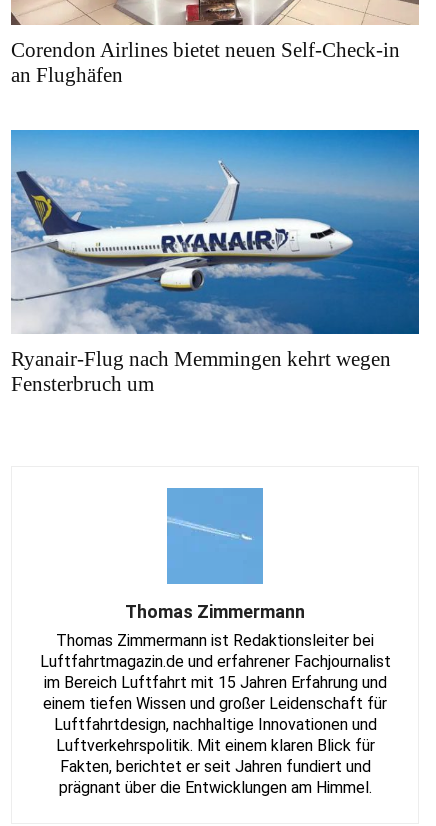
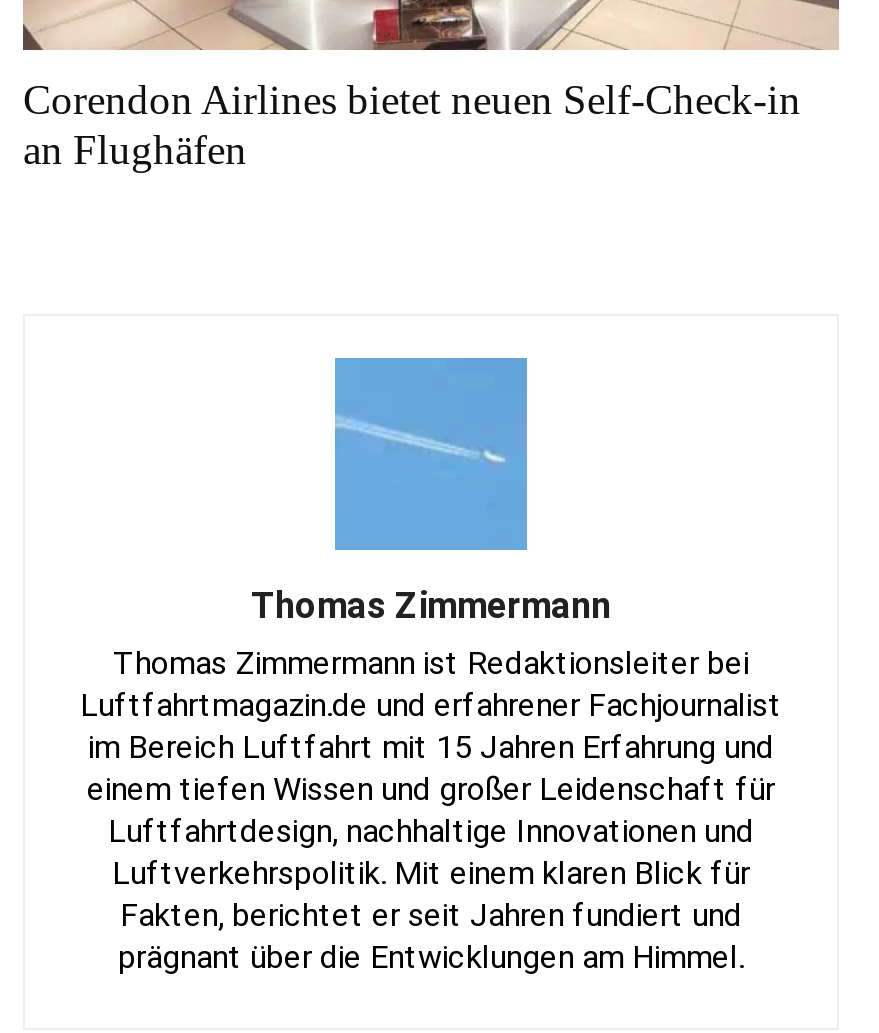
[10,129,420,396] [image] | Ryanair-Flug nach Memmingen kehrt wegen | Fensterbruch um -> none

